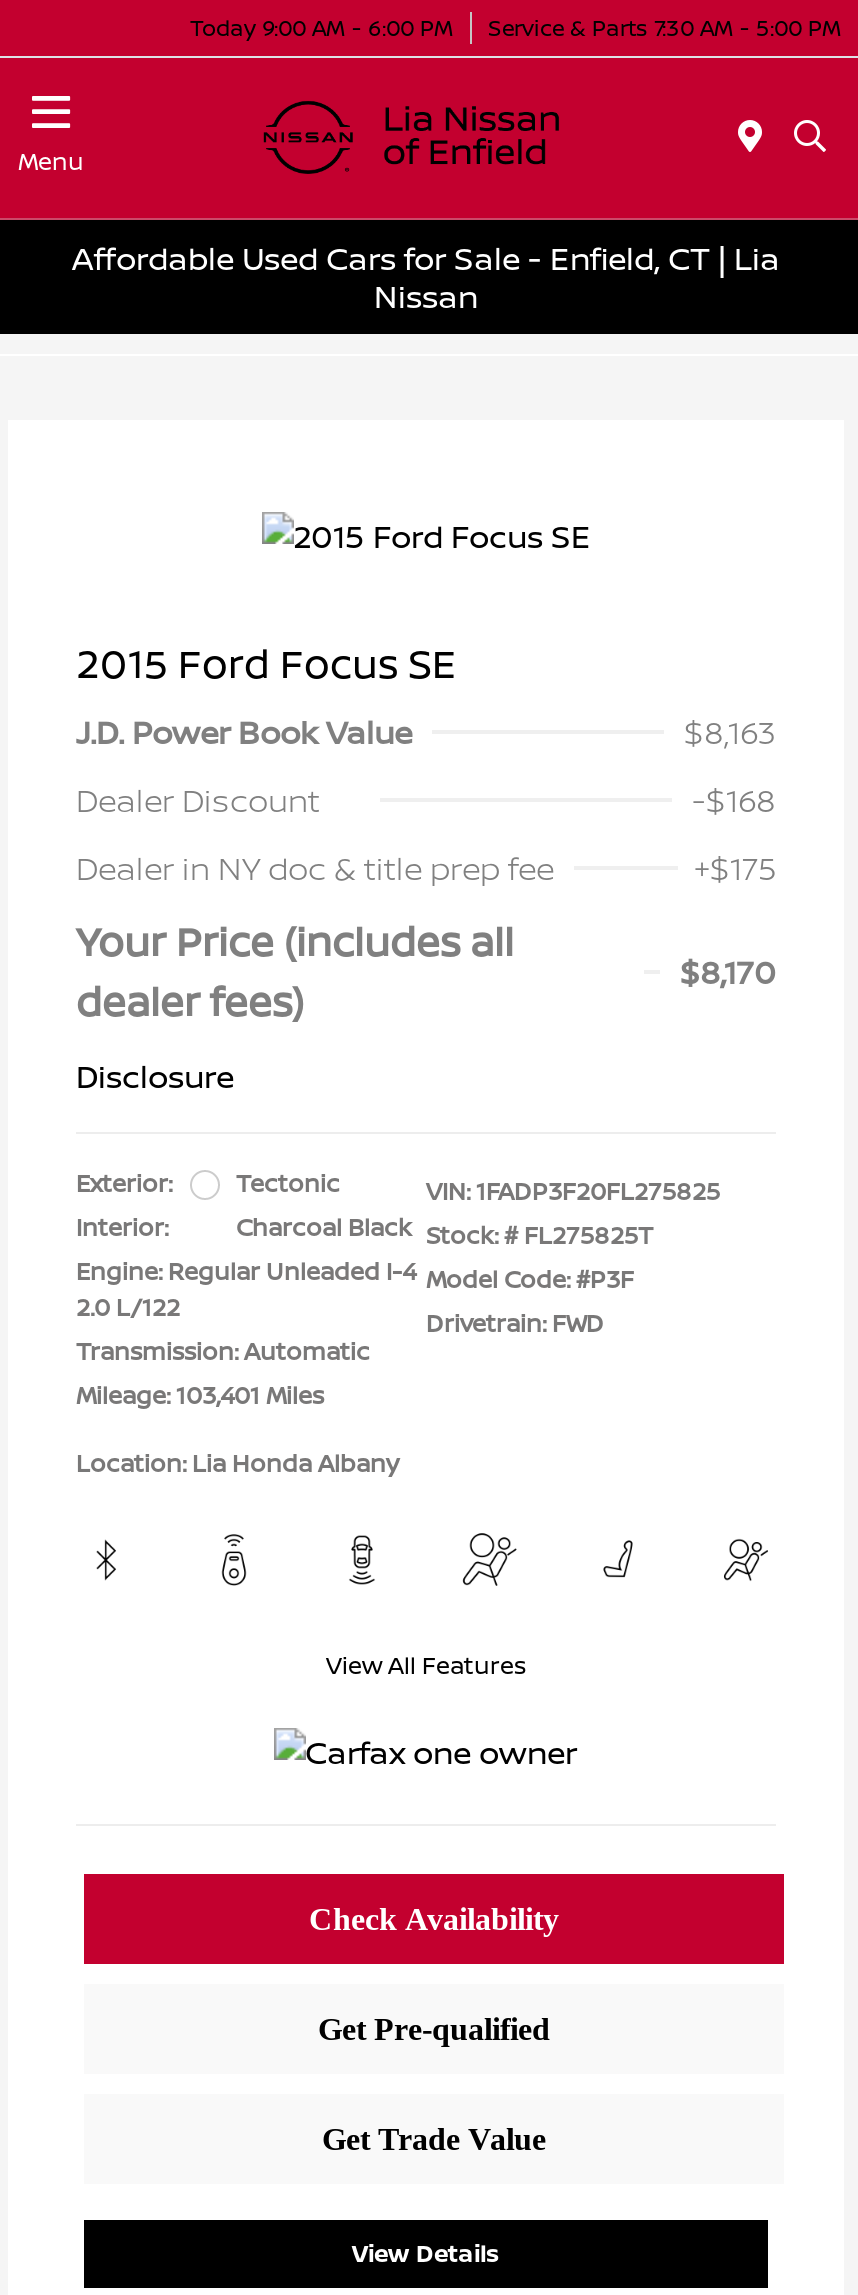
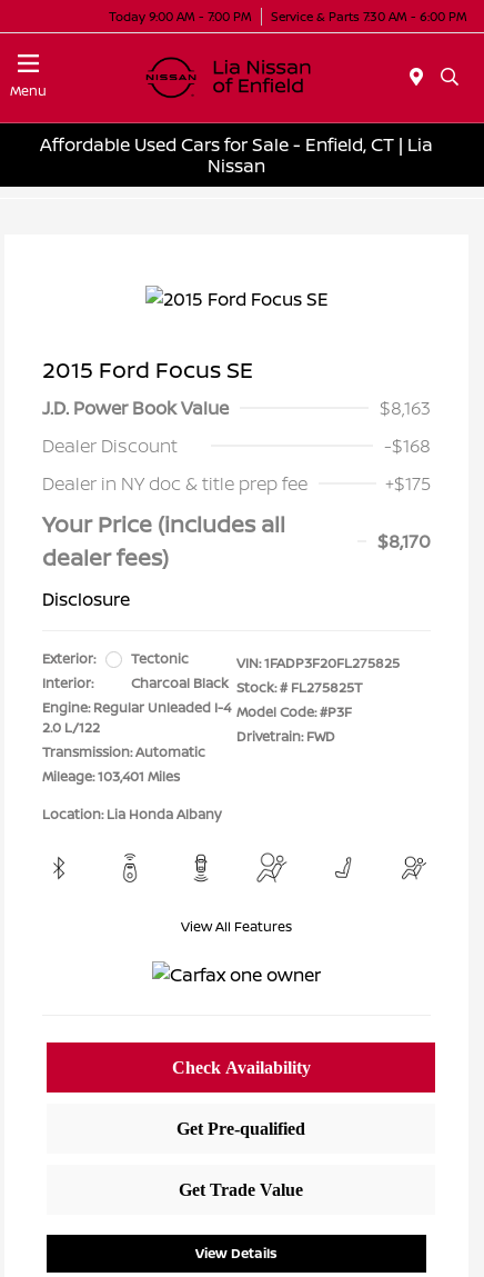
[190,11,454,41] Today 9:00 AM - 6:00 PM -> [109,7,252,24] Today 9:00 AM - 7:00 PM
[488,11,842,41] Service & Parts 7:30 AM - 5:00 PM -> [271,7,467,24] Service & Parts 7:30 AM - 6:00 PM

